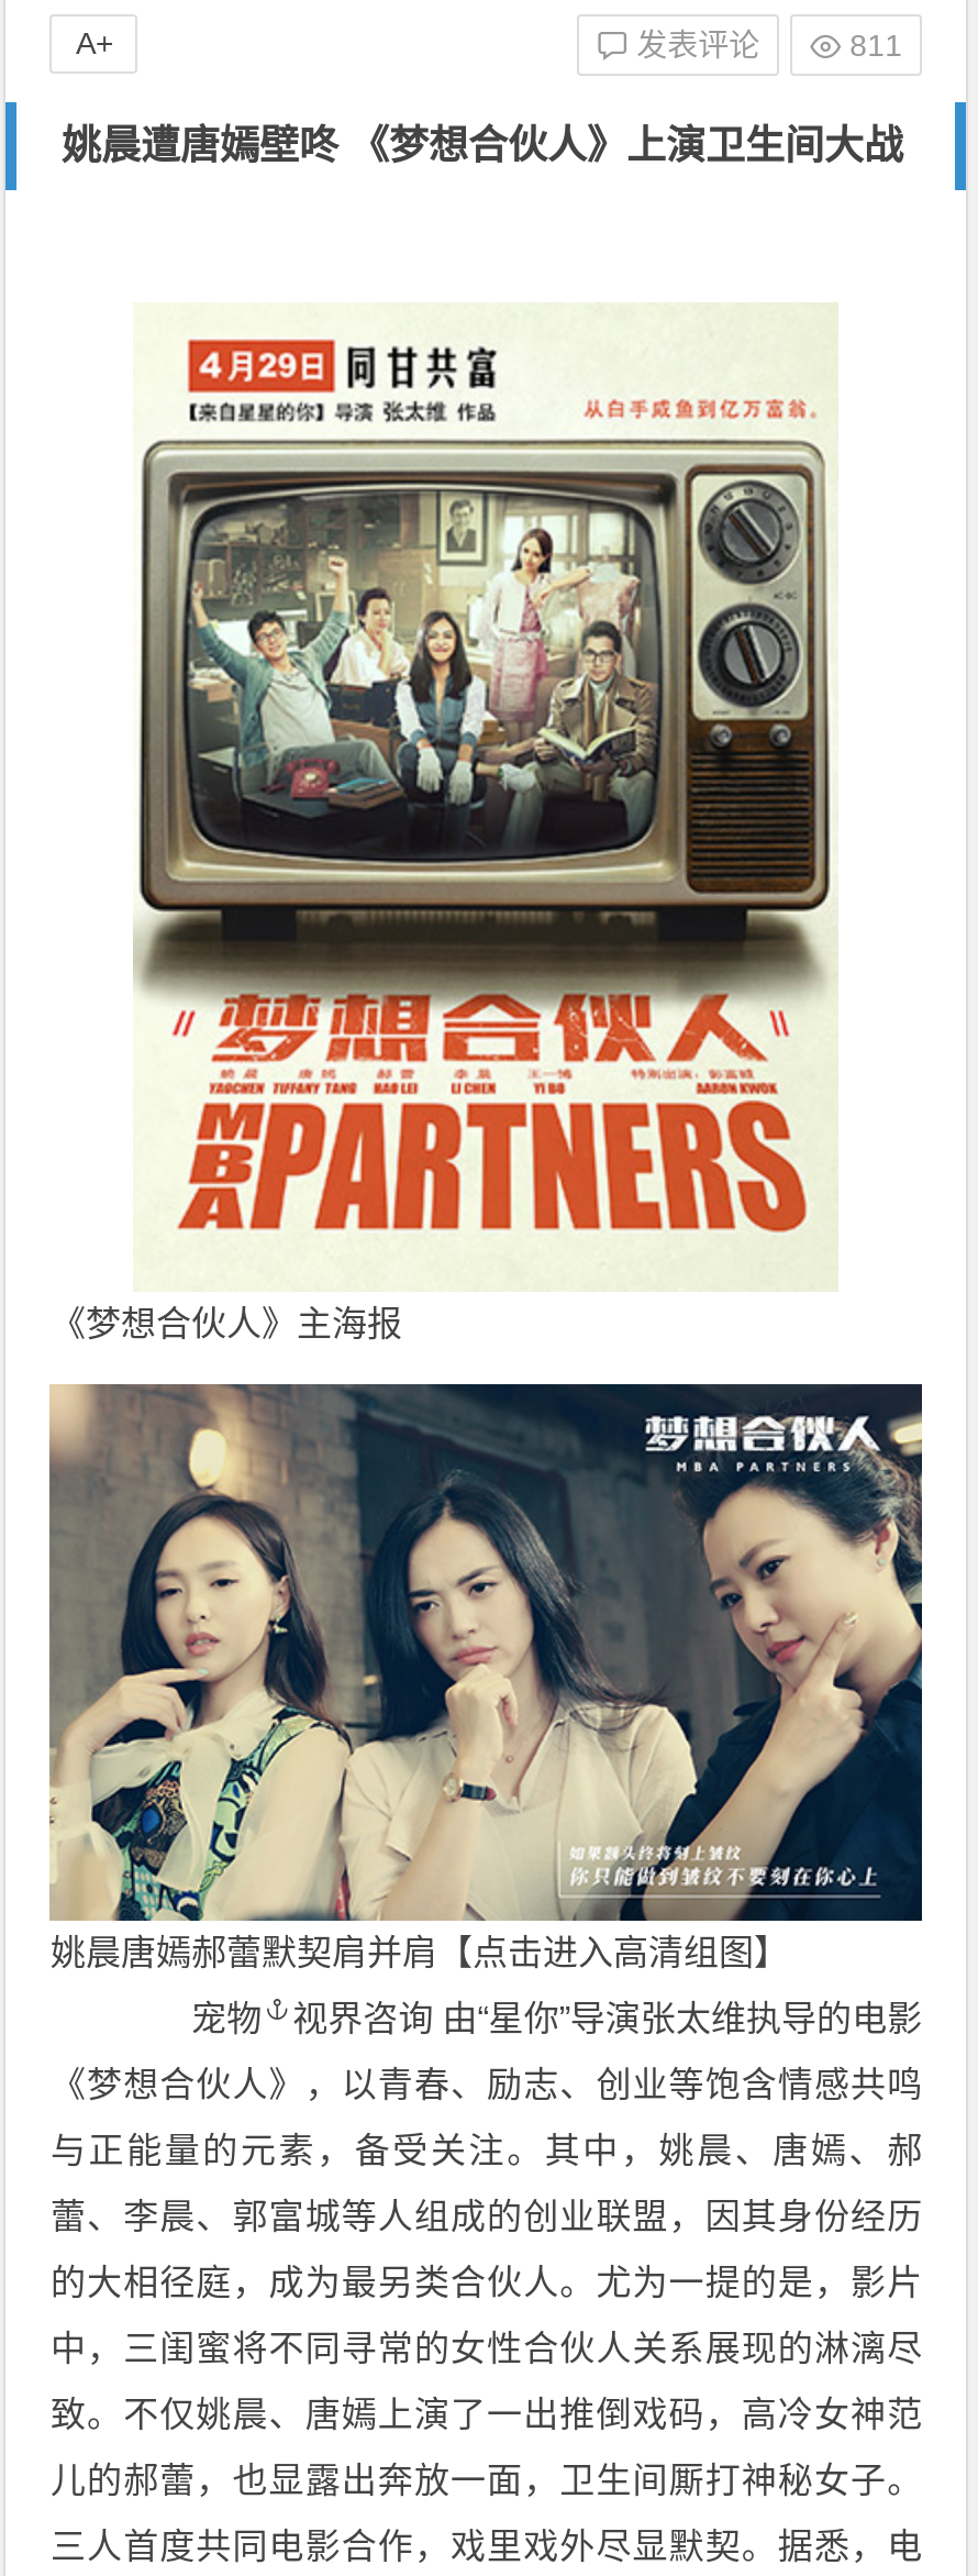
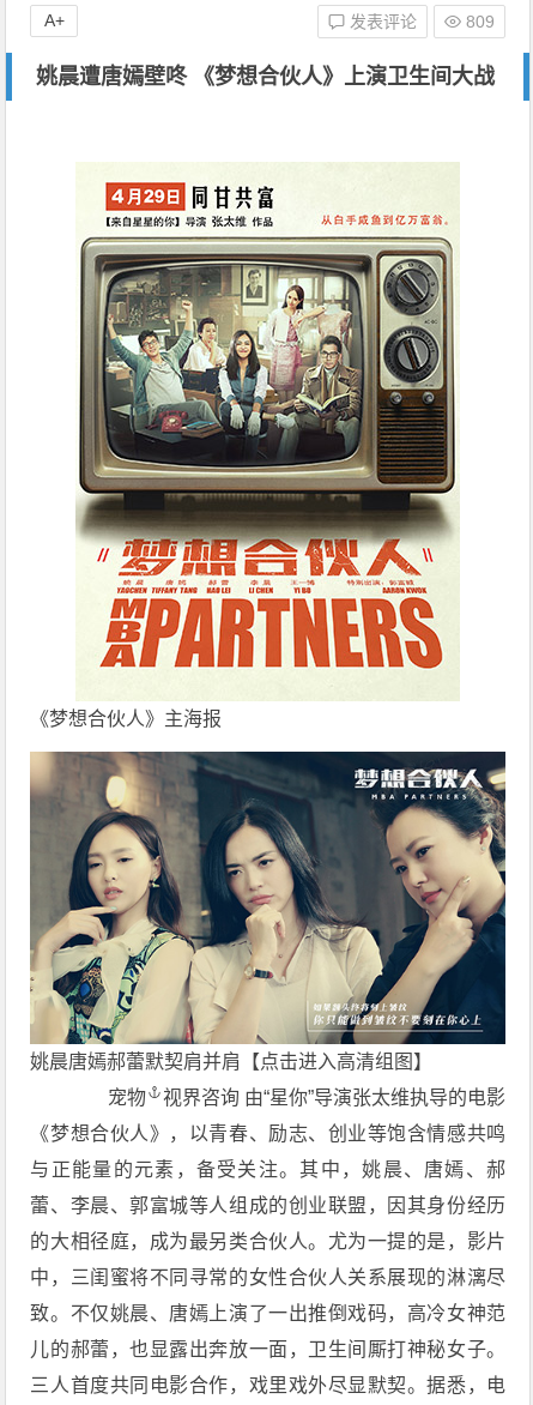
[841,27,902,63] 811 -> [461,12,495,31] 809

